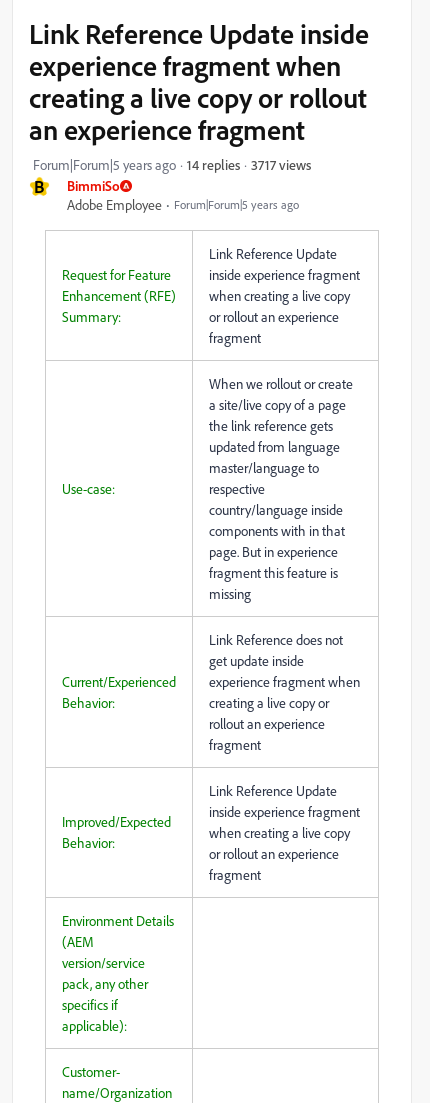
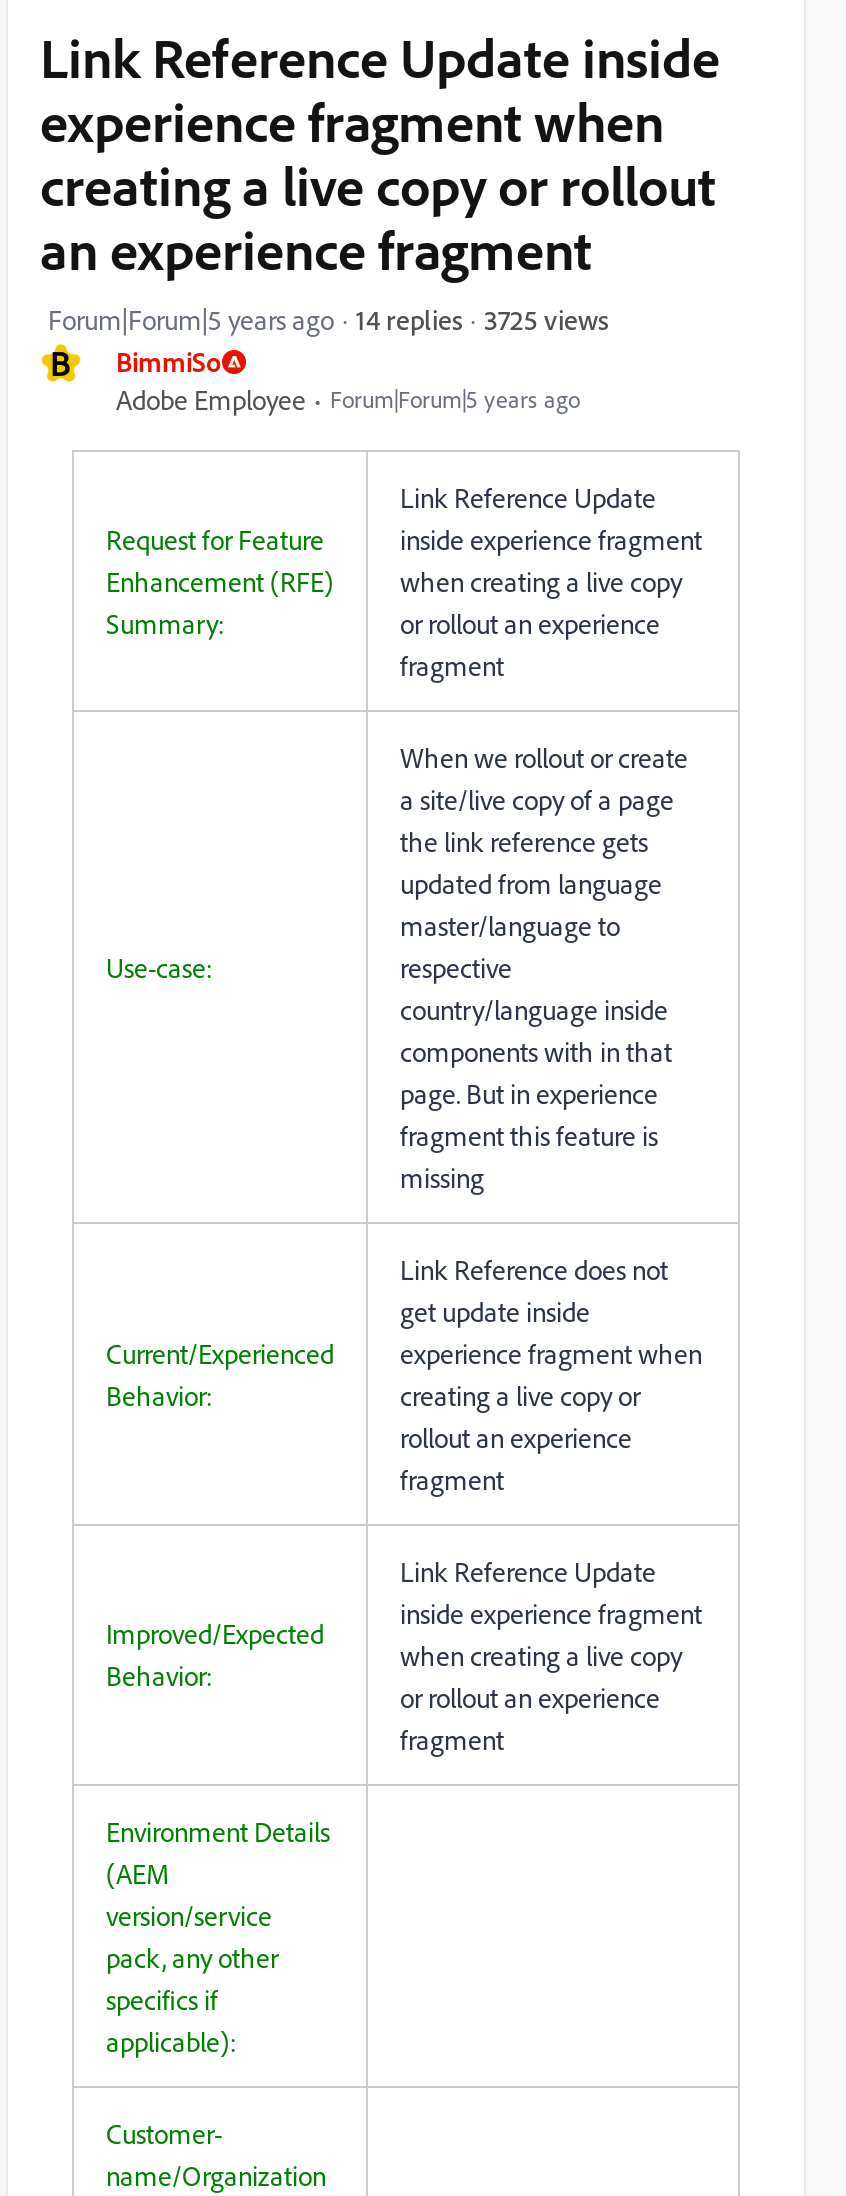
[251,155,311,172] 3717 views -> [484,301,608,335] 3725 views

